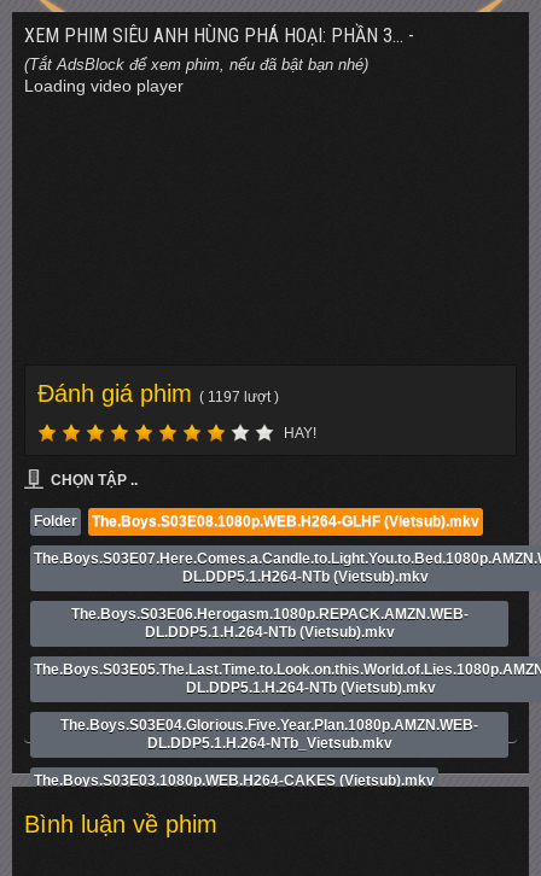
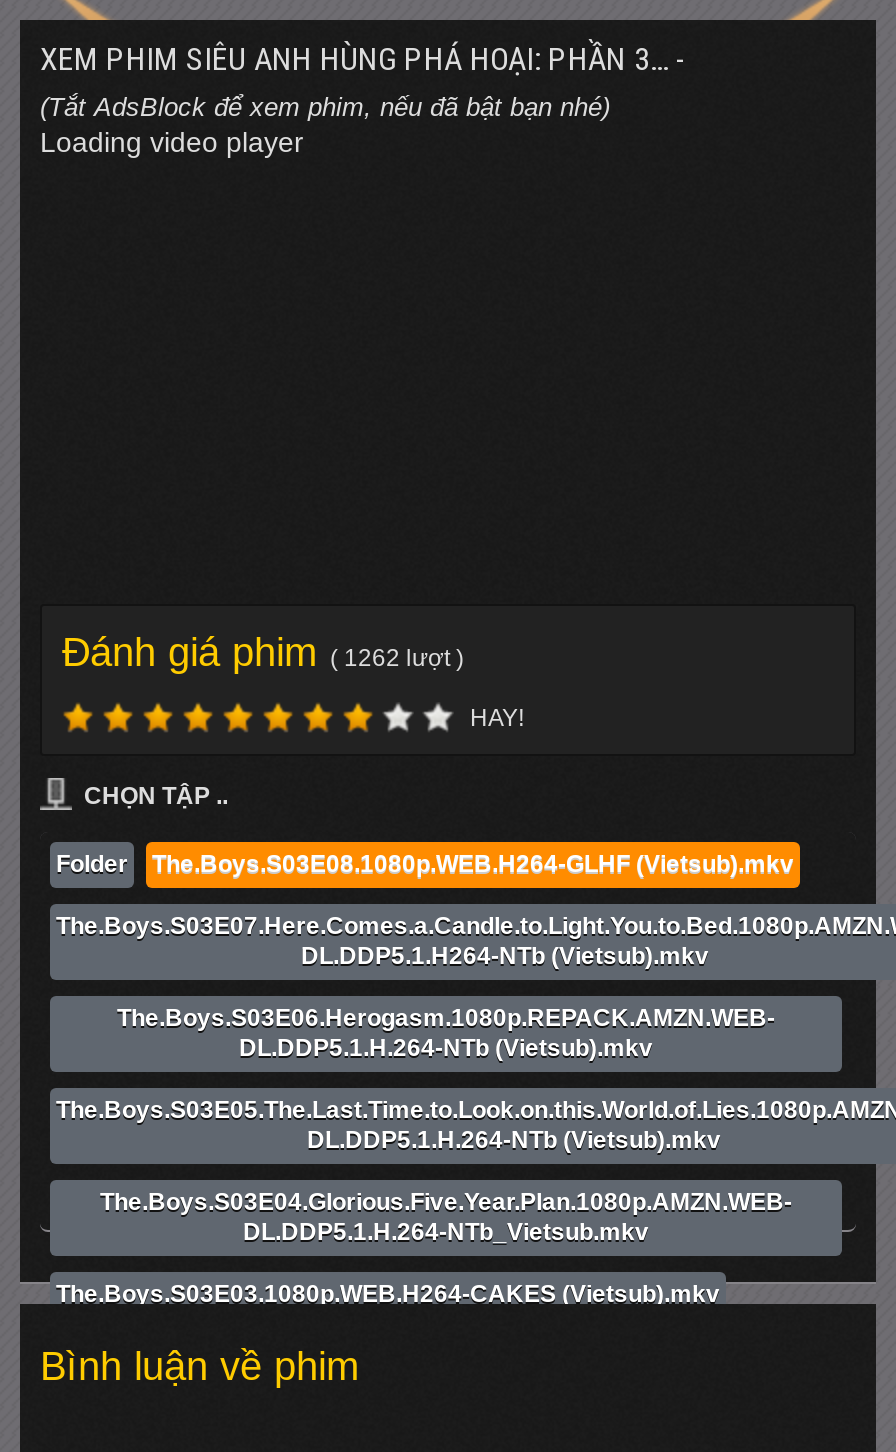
[37,379,279,406] Đánh giá phim ( 1197 lượt ) -> [62,629,464,673] Đánh giá phim ( 1262 lượt )

